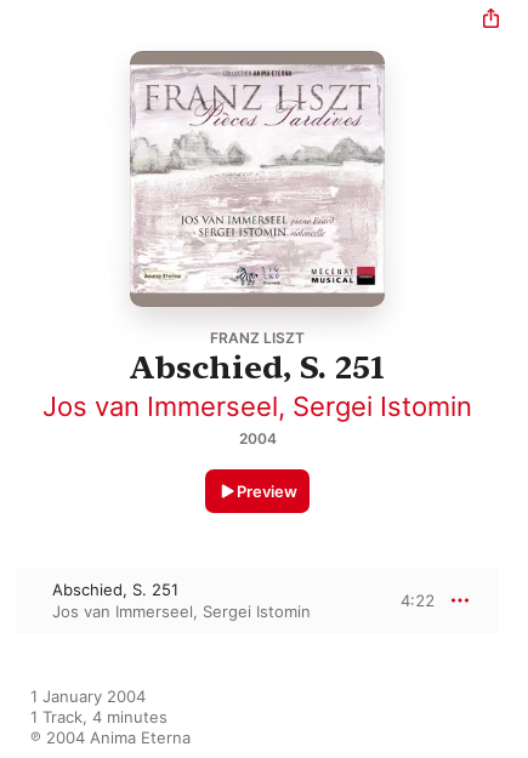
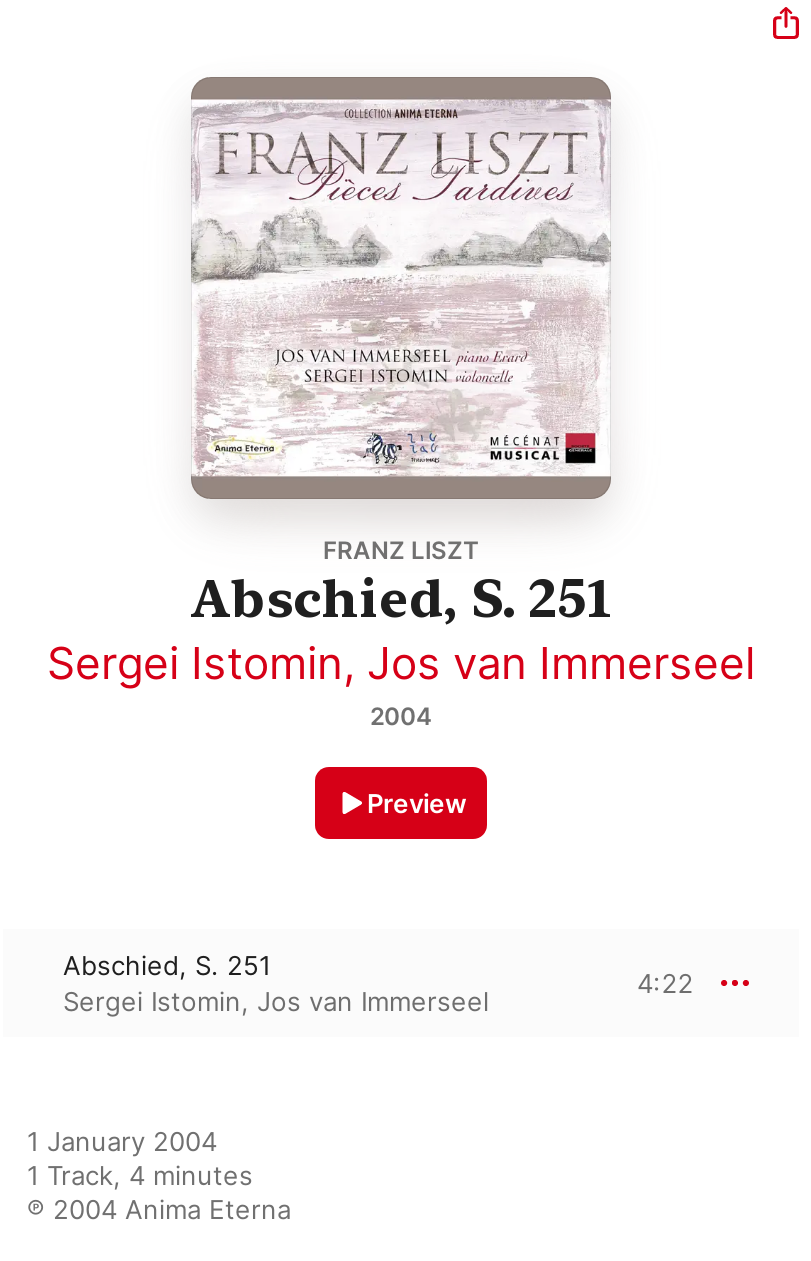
[42,391,472,422] Jos van Immerseel, Sergei Istomin -> [47,637,755,689] Sergei Istomin, Jos van Immerseel
[52,602,311,621] Jos van Immerseel, Sergei Istomin -> [63,985,489,1017] Sergei Istomin, Jos van Immerseel

